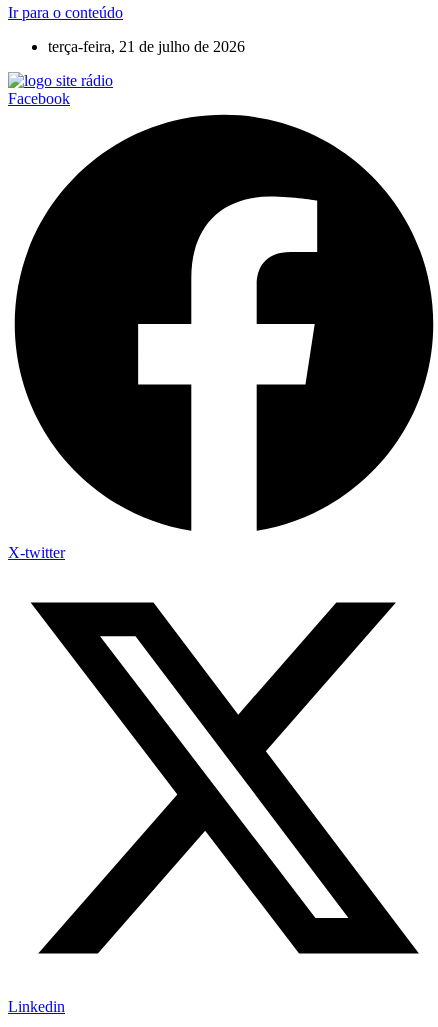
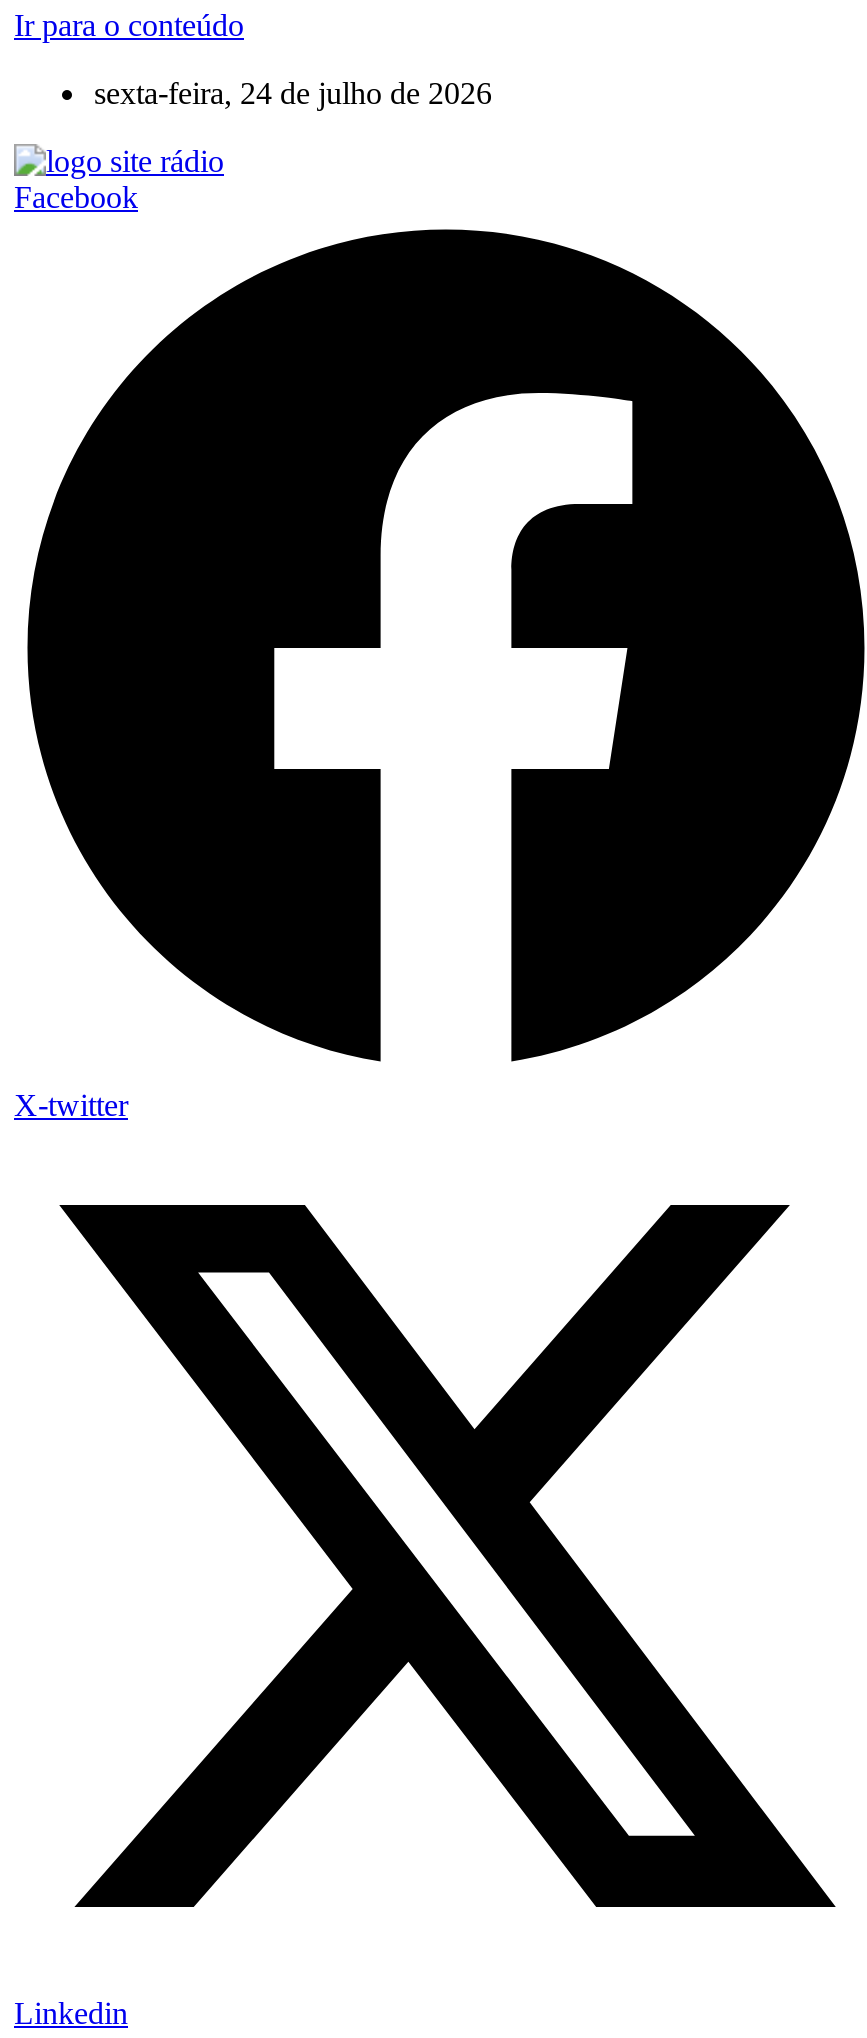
[48,38,245,55] terça-feira, 21 de julho de 2026 -> [94,76,492,110] sexta-feira, 24 de julho de 2026

